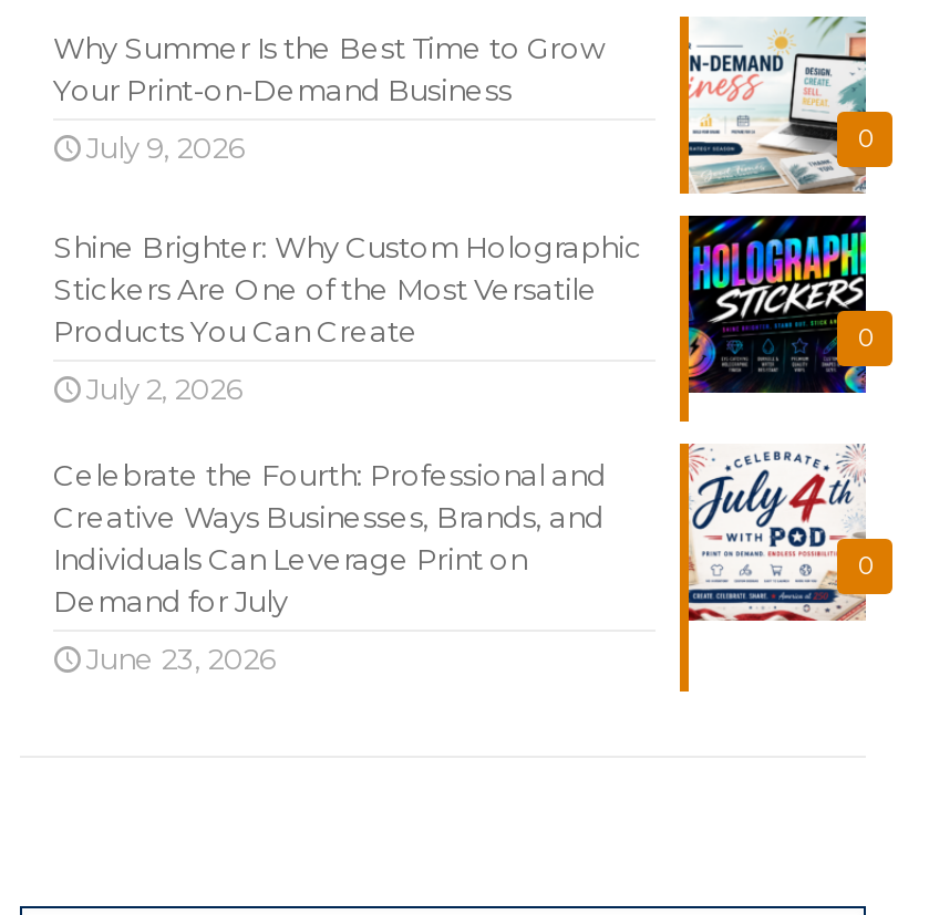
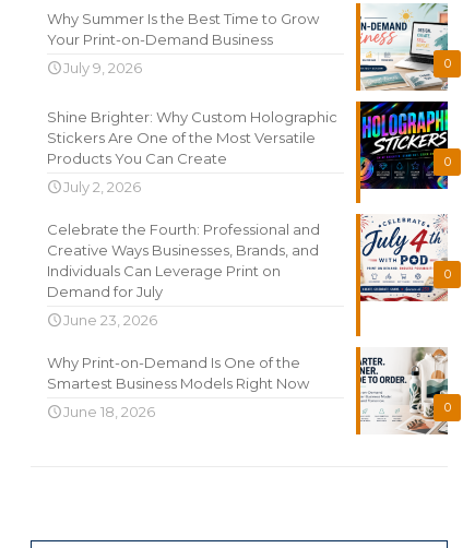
none -> [47,354,309,421] Why Print-on-Demand Is One of the | Smartest Business Models Right Now | June 18, 2026
none -> [356,346,450,436] [image] | 0

